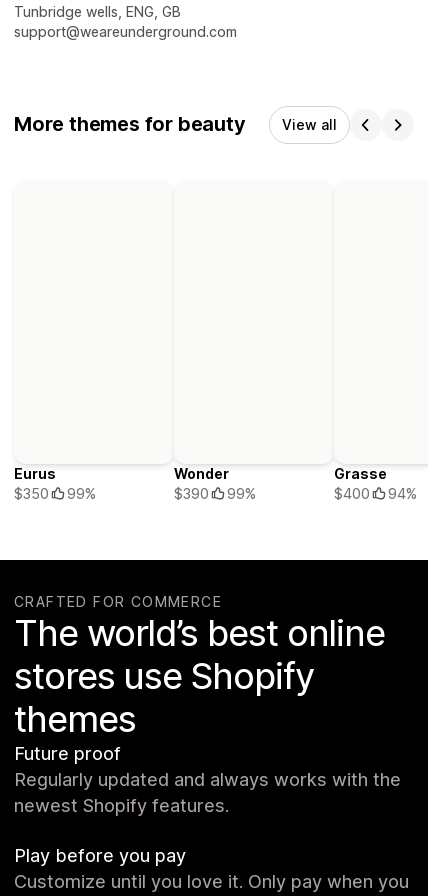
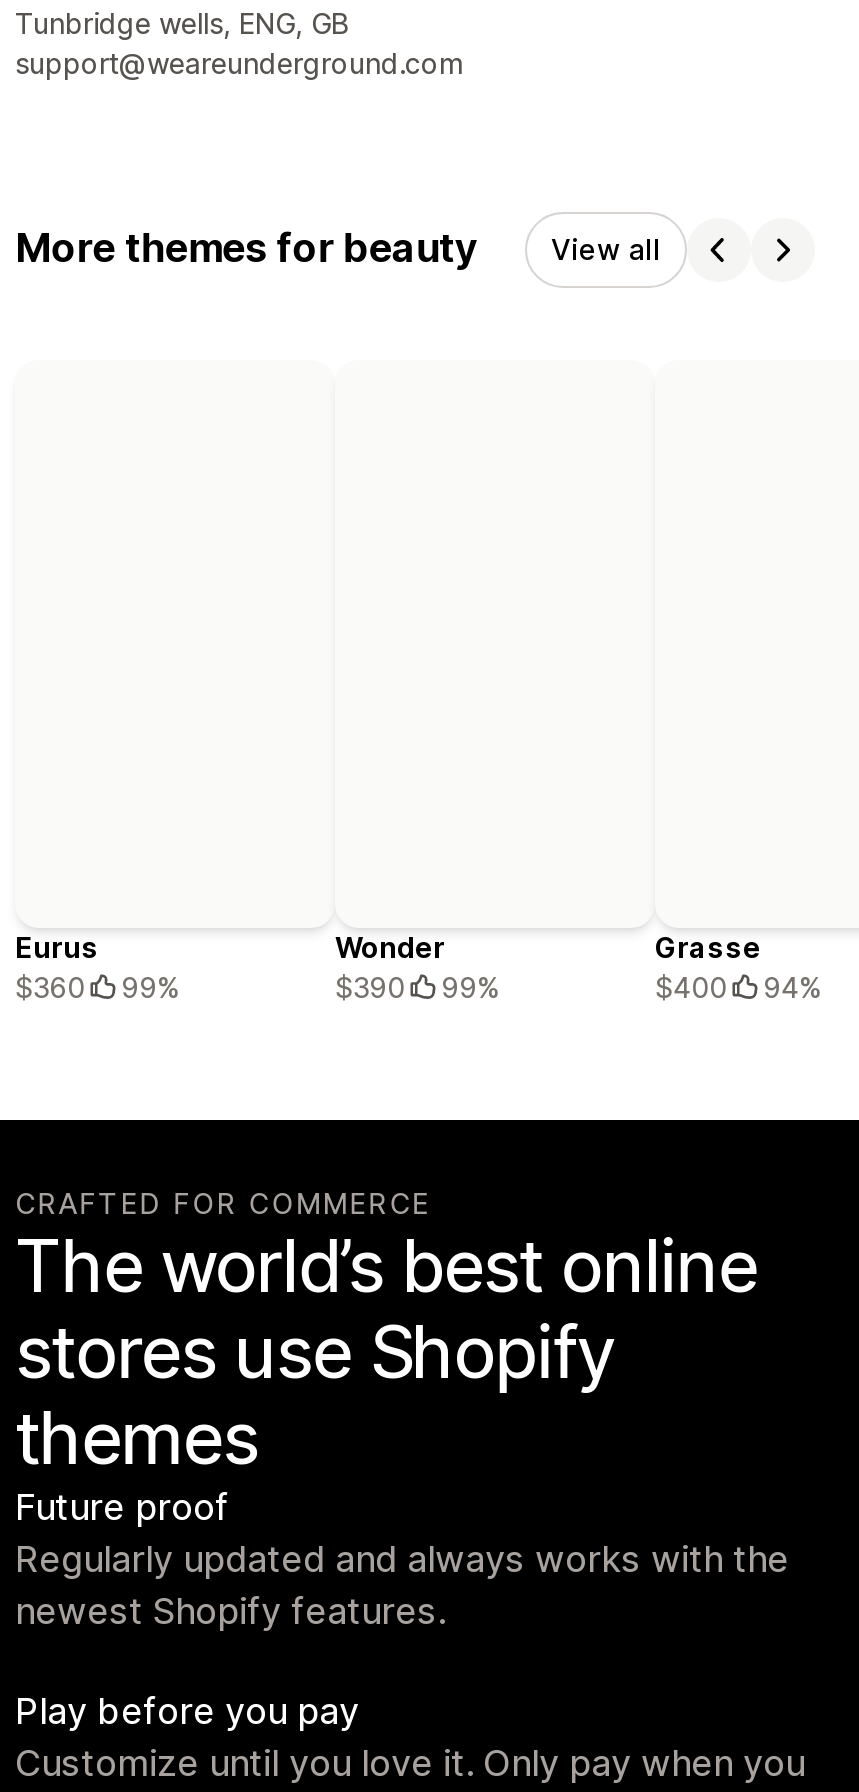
[14,485,96,502] $350 99% -> [15,971,179,1005] $360 99%

